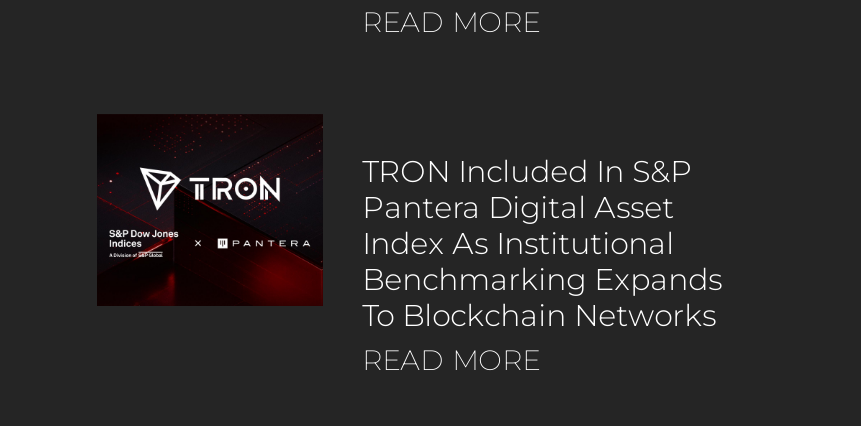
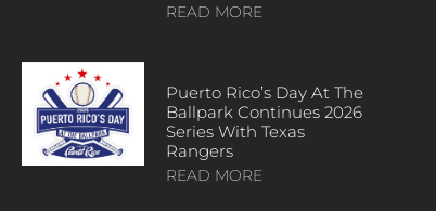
[95,114,722,335] [image] | TRON Included In S&P | Pantera Digital Asset | Index As Institutional | Benchmarking Expands | To Blockchain Networks -> [21,61,363,167] [image] | Puerto Rico’s Day At The | Ballpark Continues 2026 | Series With Texas | Rangers

